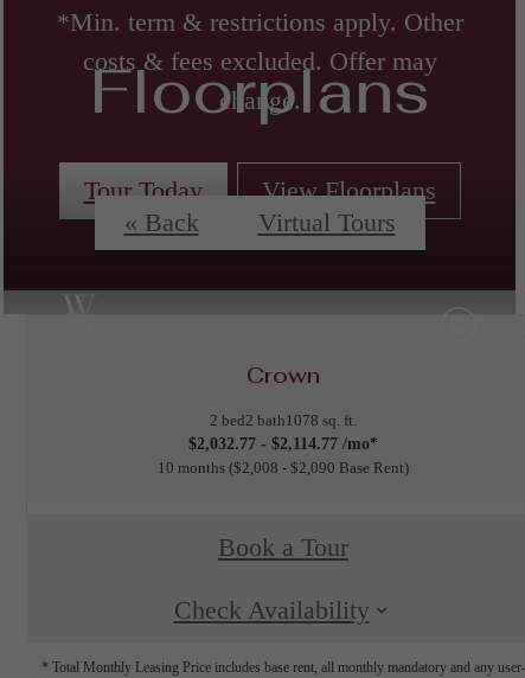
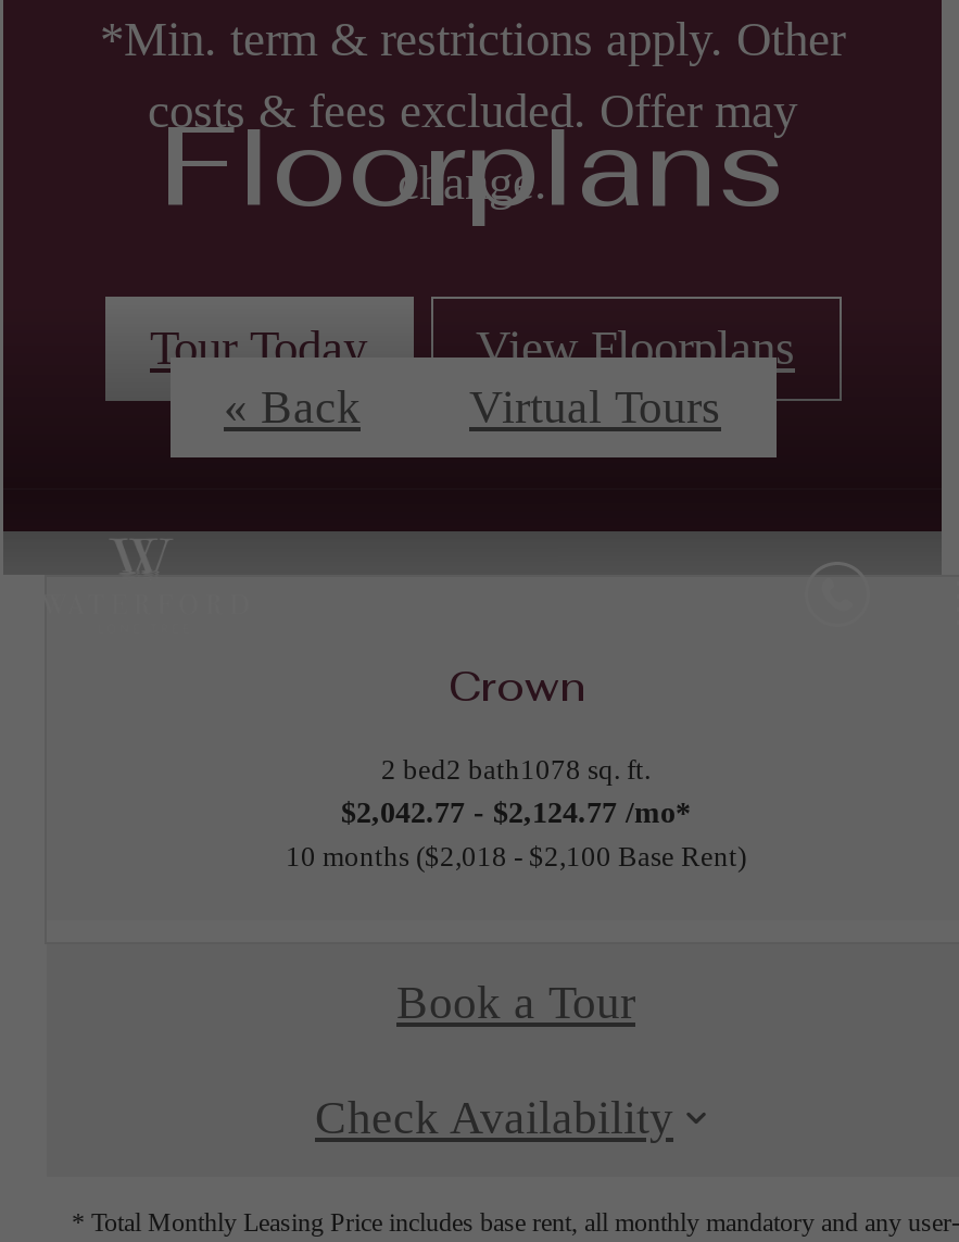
[188,435,378,453] $2,032.77 - $2,114.77 /mo* -> [341,797,691,830] $2,042.77 - $2,124.77 /mo*
[158,459,404,477] 10 months $2,008 - $2,090 Base Rent -> [286,840,737,873] 10 months $2,018 - $2,100 Base Rent

